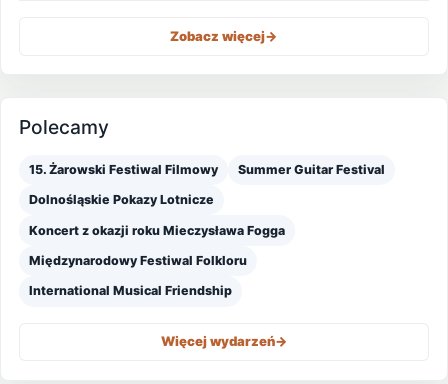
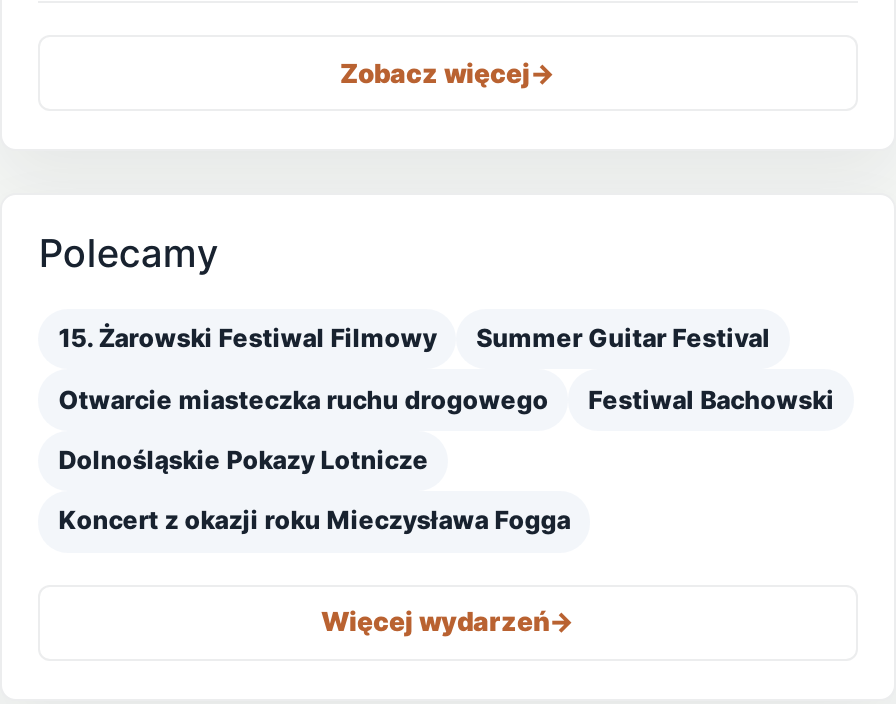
none -> [59,384,834,414] Otwarcie miasteczka ruchu drogowego | Festiwal Bachowski
moved [29,192,285,238] -> [59,445,571,536]: Dolnośląskie Pokazy Lotnicze | Koncert z okazji roku Mieczysława Fogga
[29,253,247,298] Międzynarodowy Festiwal Folkloru | International Musical Friendship -> none

